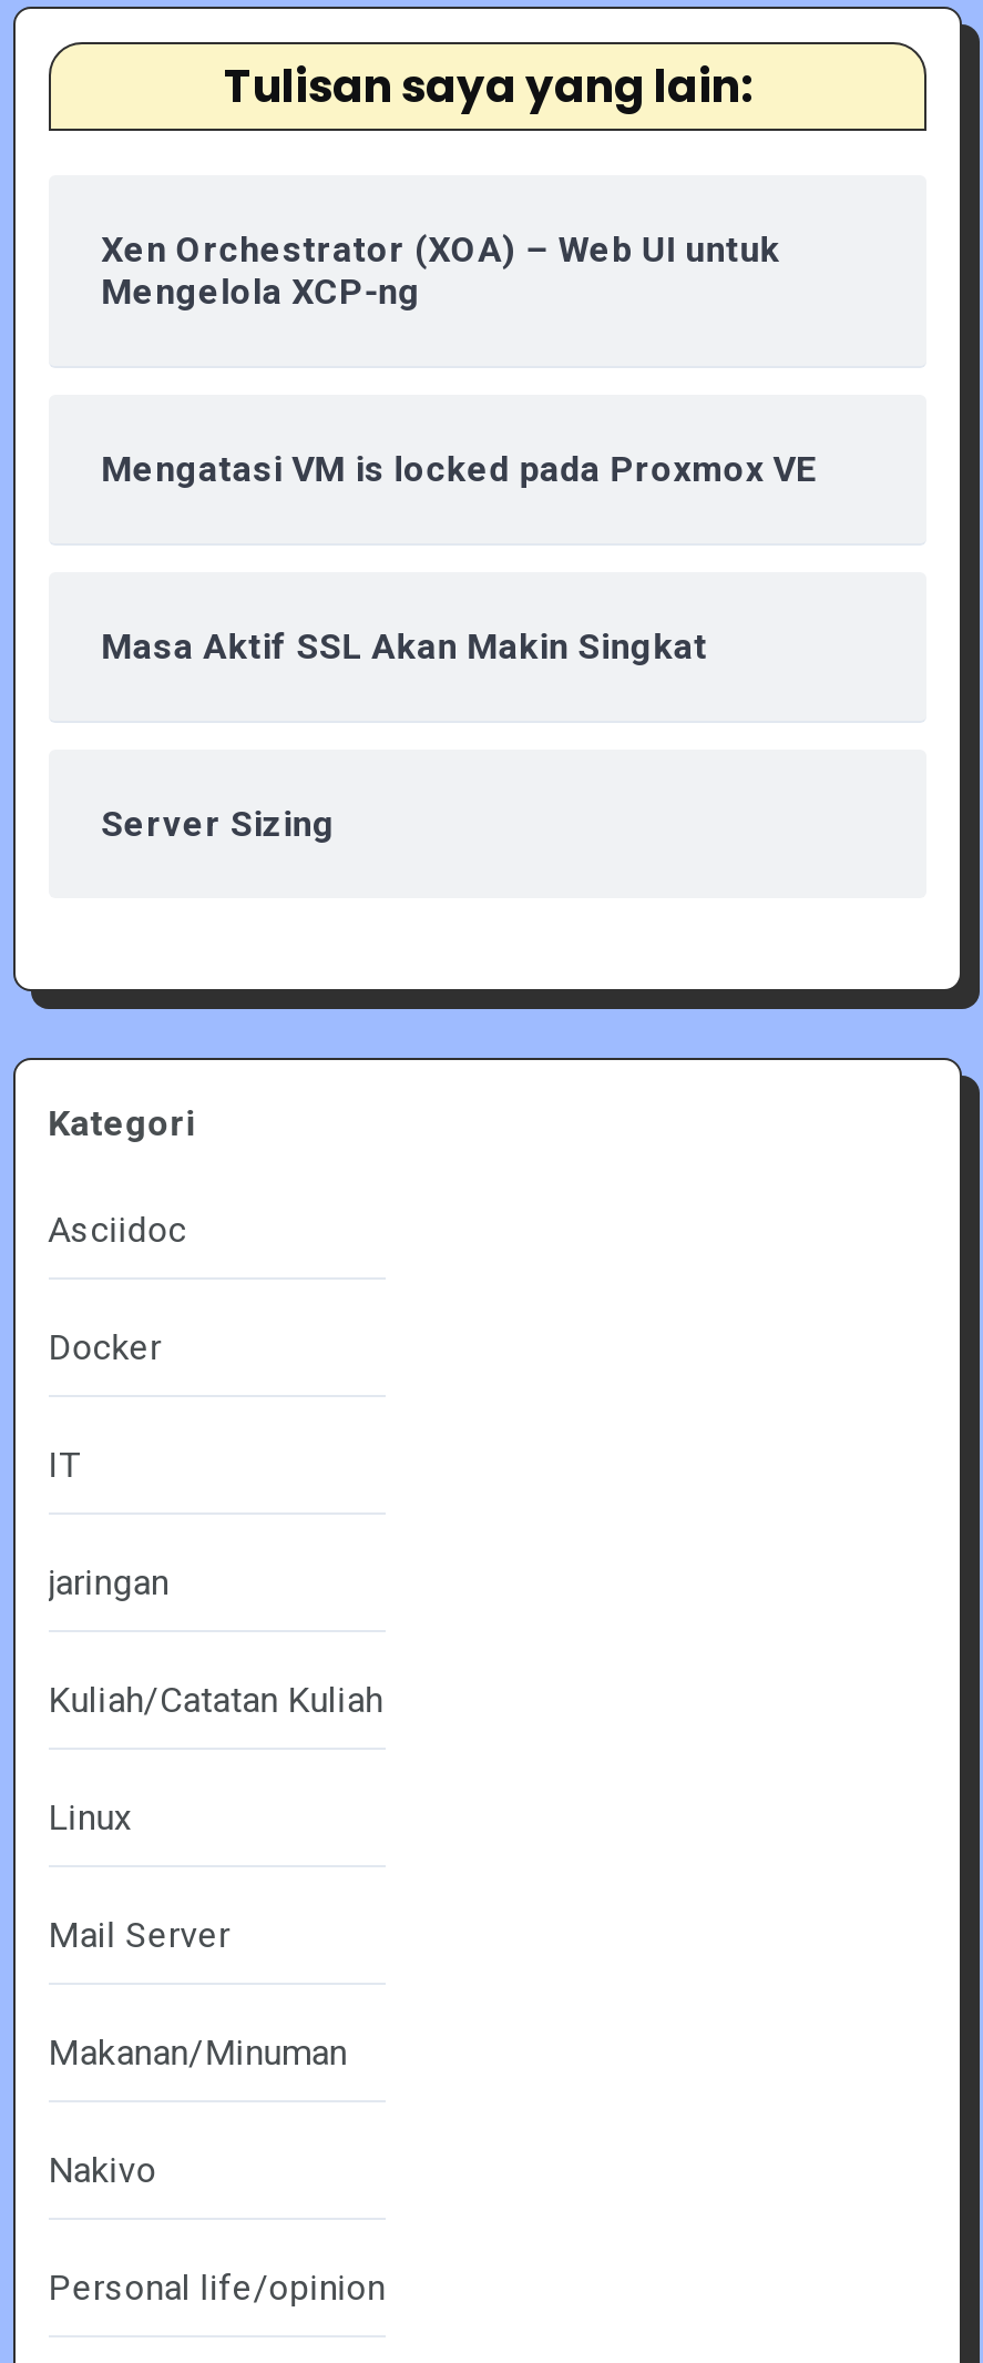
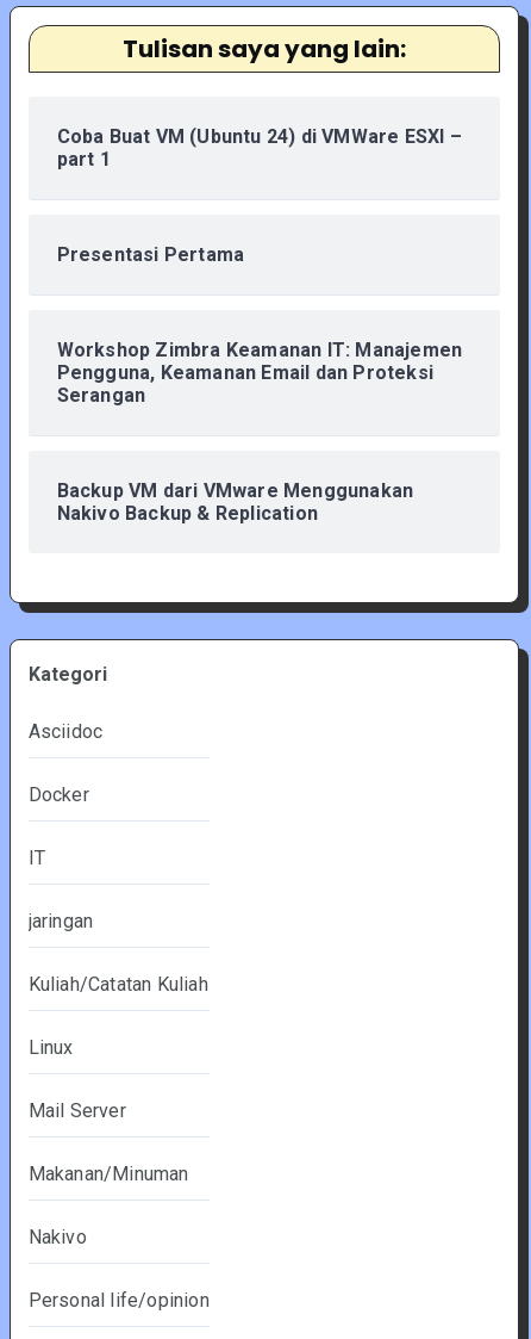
[101,228,780,312] Xen Orchestrator (XOA) – Web UI untuk | Mengelola XCP-ng -> [57,125,462,170] Coba Buat VM (Ubuntu 24) di VMWare ESXI – | part 1
[101,448,816,490] Mengatasi VM is locked pada Proxmox VE -> [57,243,244,266] Presentasi Pertama
[101,625,707,667] Masa Aktif SSL Akan Makin Singkat -> [57,339,462,406] Workshop Zimbra Keamanan IT: Manajemen | Pengguna, Keamanan Email dan Proteksi | Serangan
[101,803,335,845] Server Sizing -> [57,479,413,525] Backup VM dari VMware Menggunakan | Nakivo Backup & Replication

